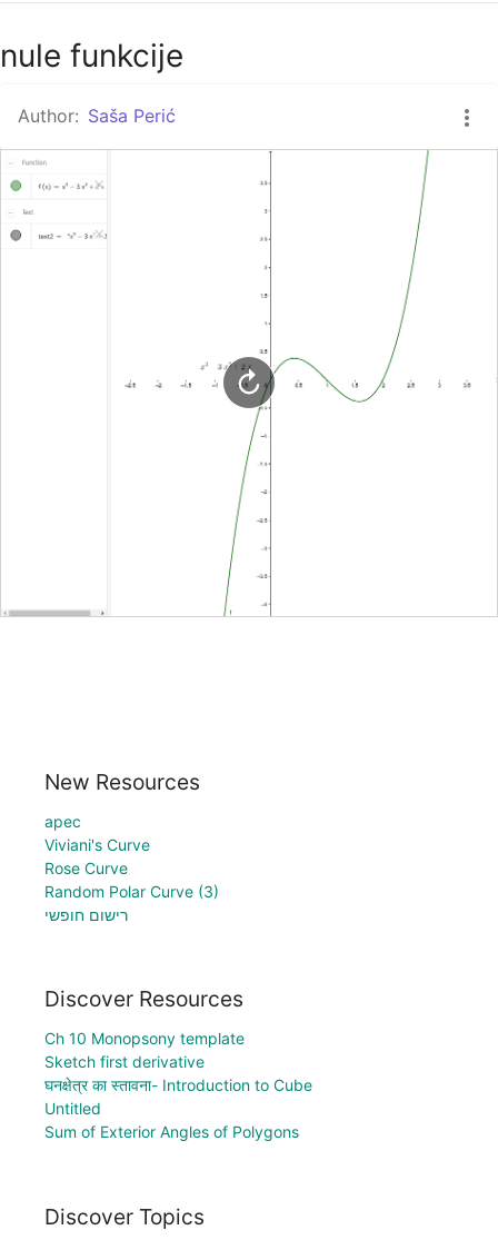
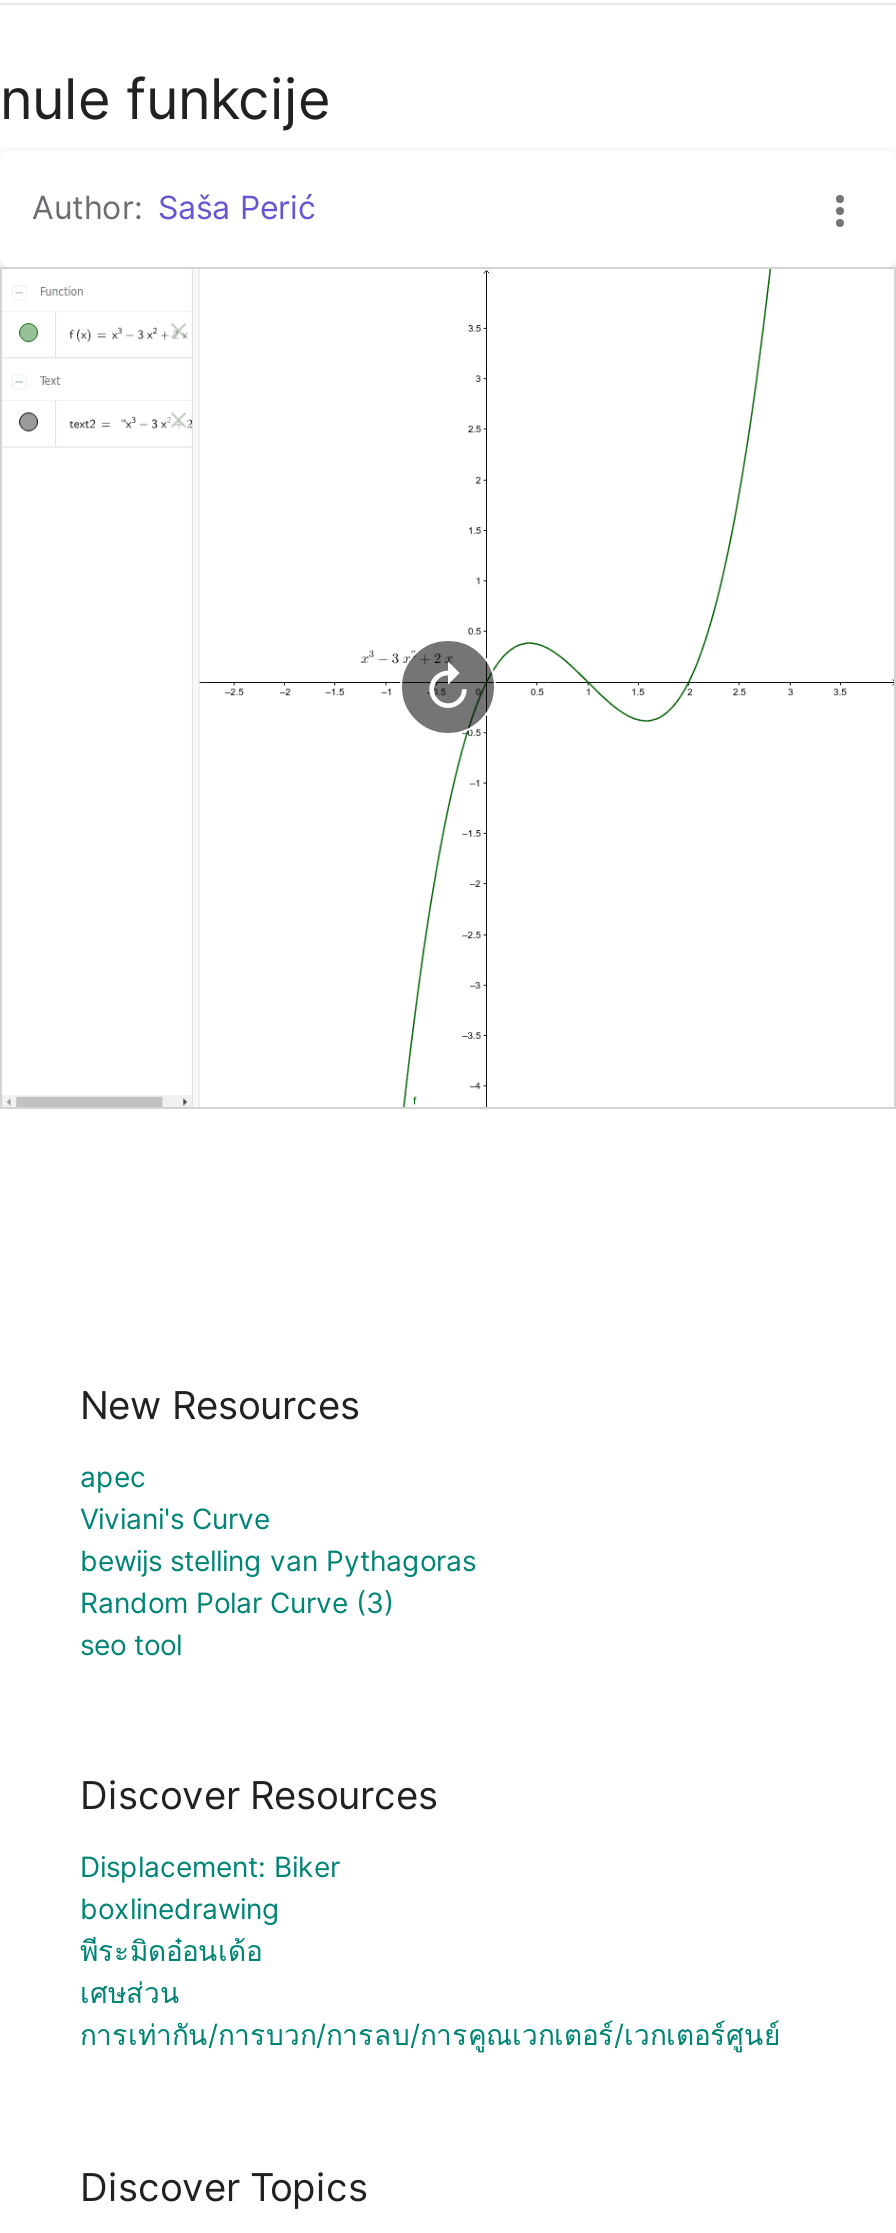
[44,858,128,877] Rose Curve -> [80,1543,476,1577] bewijs stelling van Pythagoras
[44,905,128,924] רישום חופשי -> [80,1627,182,1661] seo tool
[44,1029,312,1141] Ch 10 Monopsony template | Sketch first derivative | घनक्षेत्र का स्तावना- Introduction to Cube | Untitled | Sum of Exterior Angles of Polygons -> [80,1850,780,2052] Displacement: Biker | boxlinedrawing | พีระมิดอ๋อนเด้อ | เศษส่วน | การเท่ากัน/การบวก/การลบ/การคูณเวกเตอร์/เวกเตอร์ศูนย์

